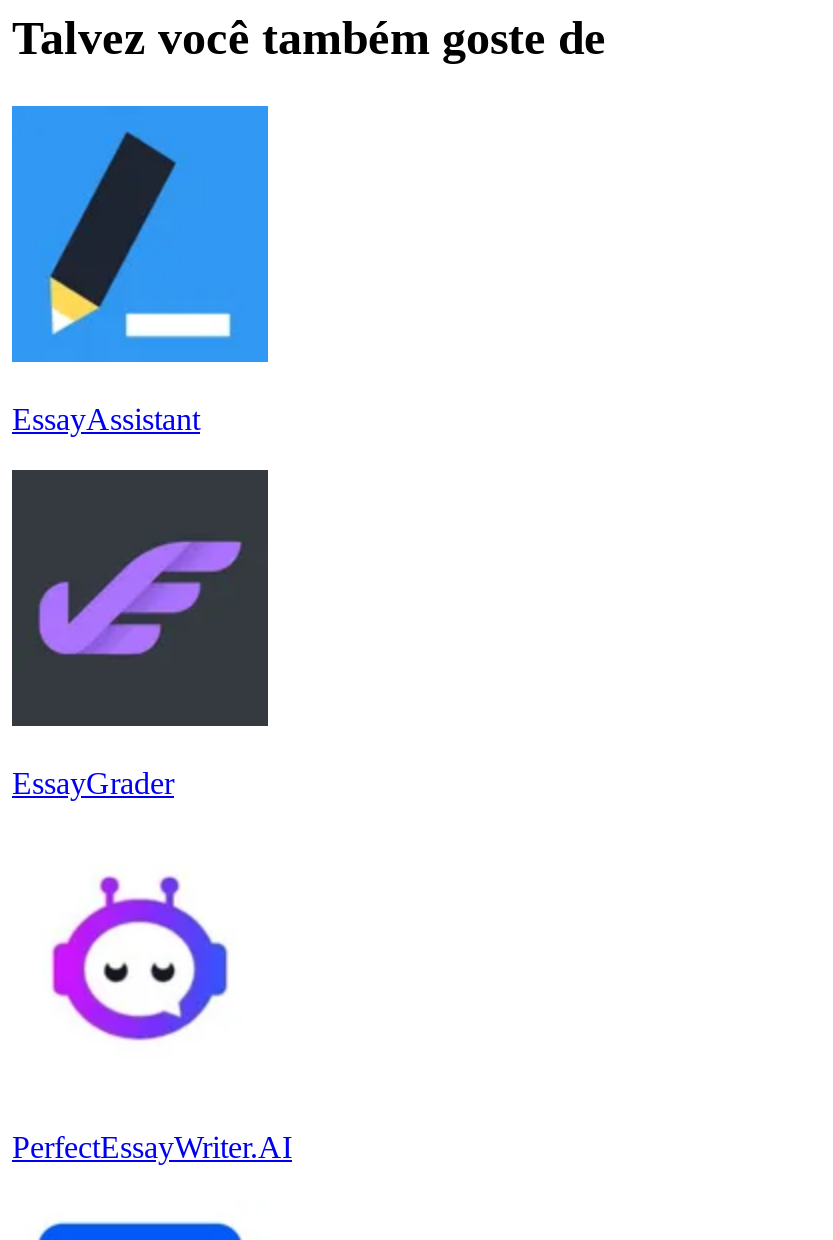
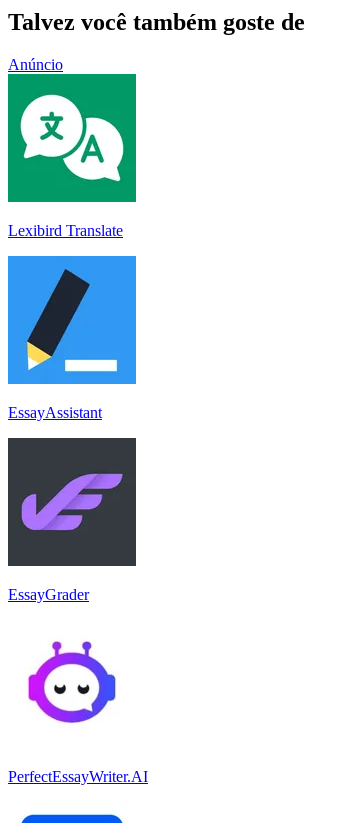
none -> [7,73,137,239] [image] | Lexibird Translate
none -> [8,56,63,73] Anúncio

